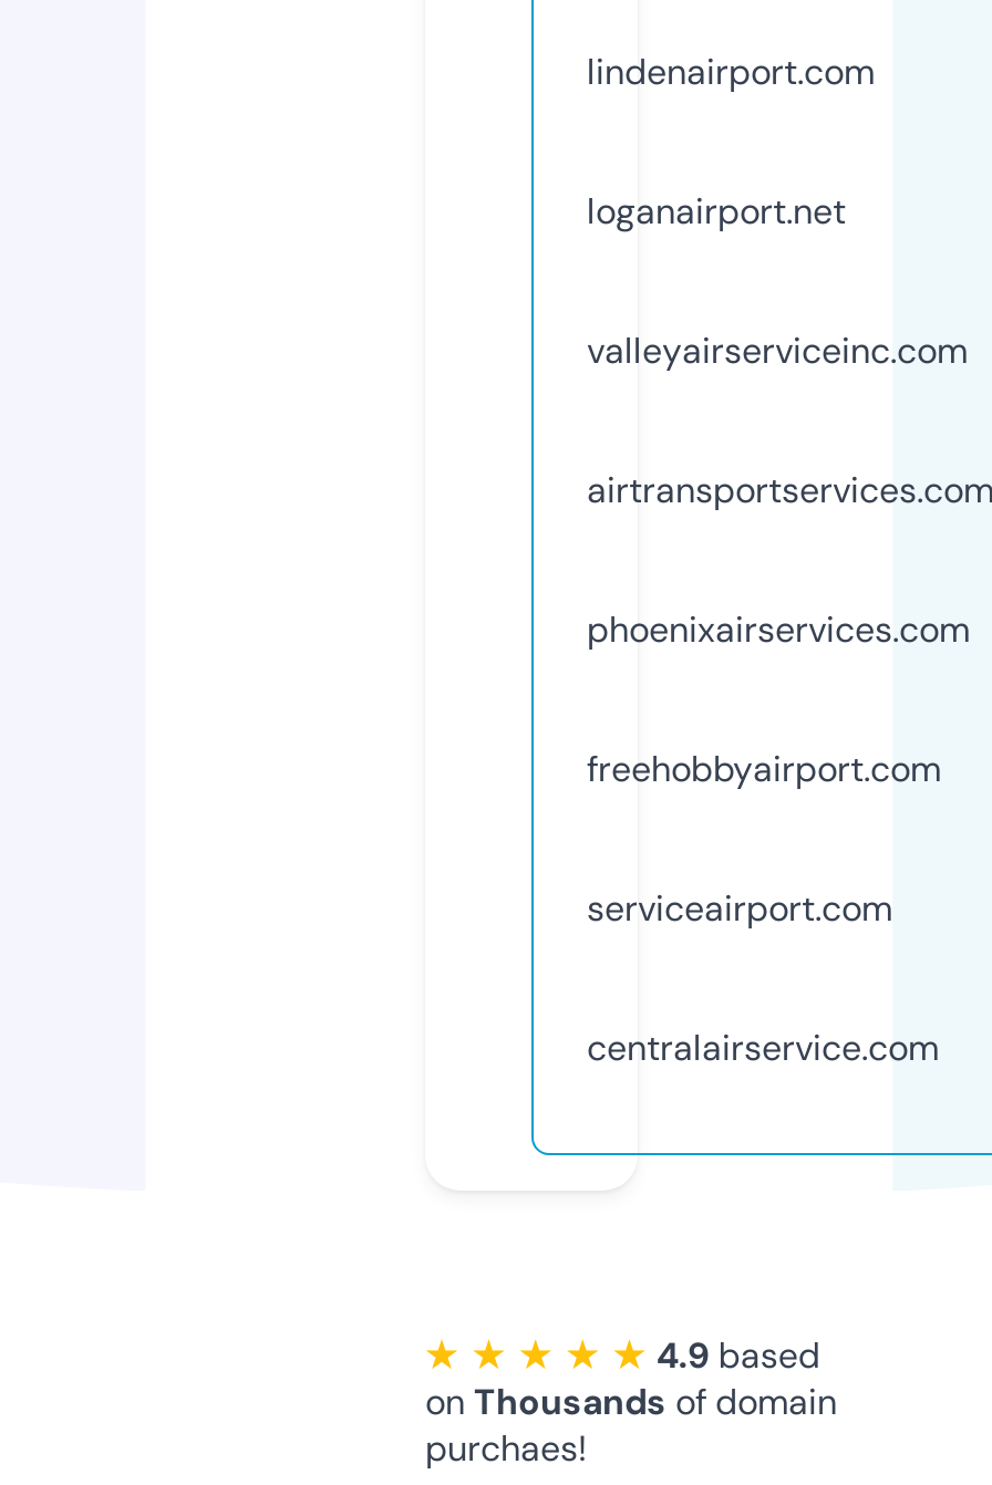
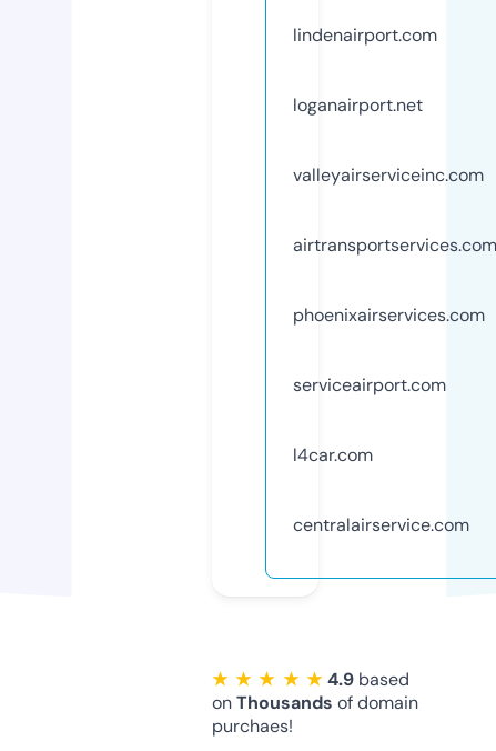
[587,745,941,792] freehobbyairport.com -> none
moved [587,885,892,931] -> [293,373,446,396]: serviceairport.com
none -> [293,443,373,466] l4car.com

